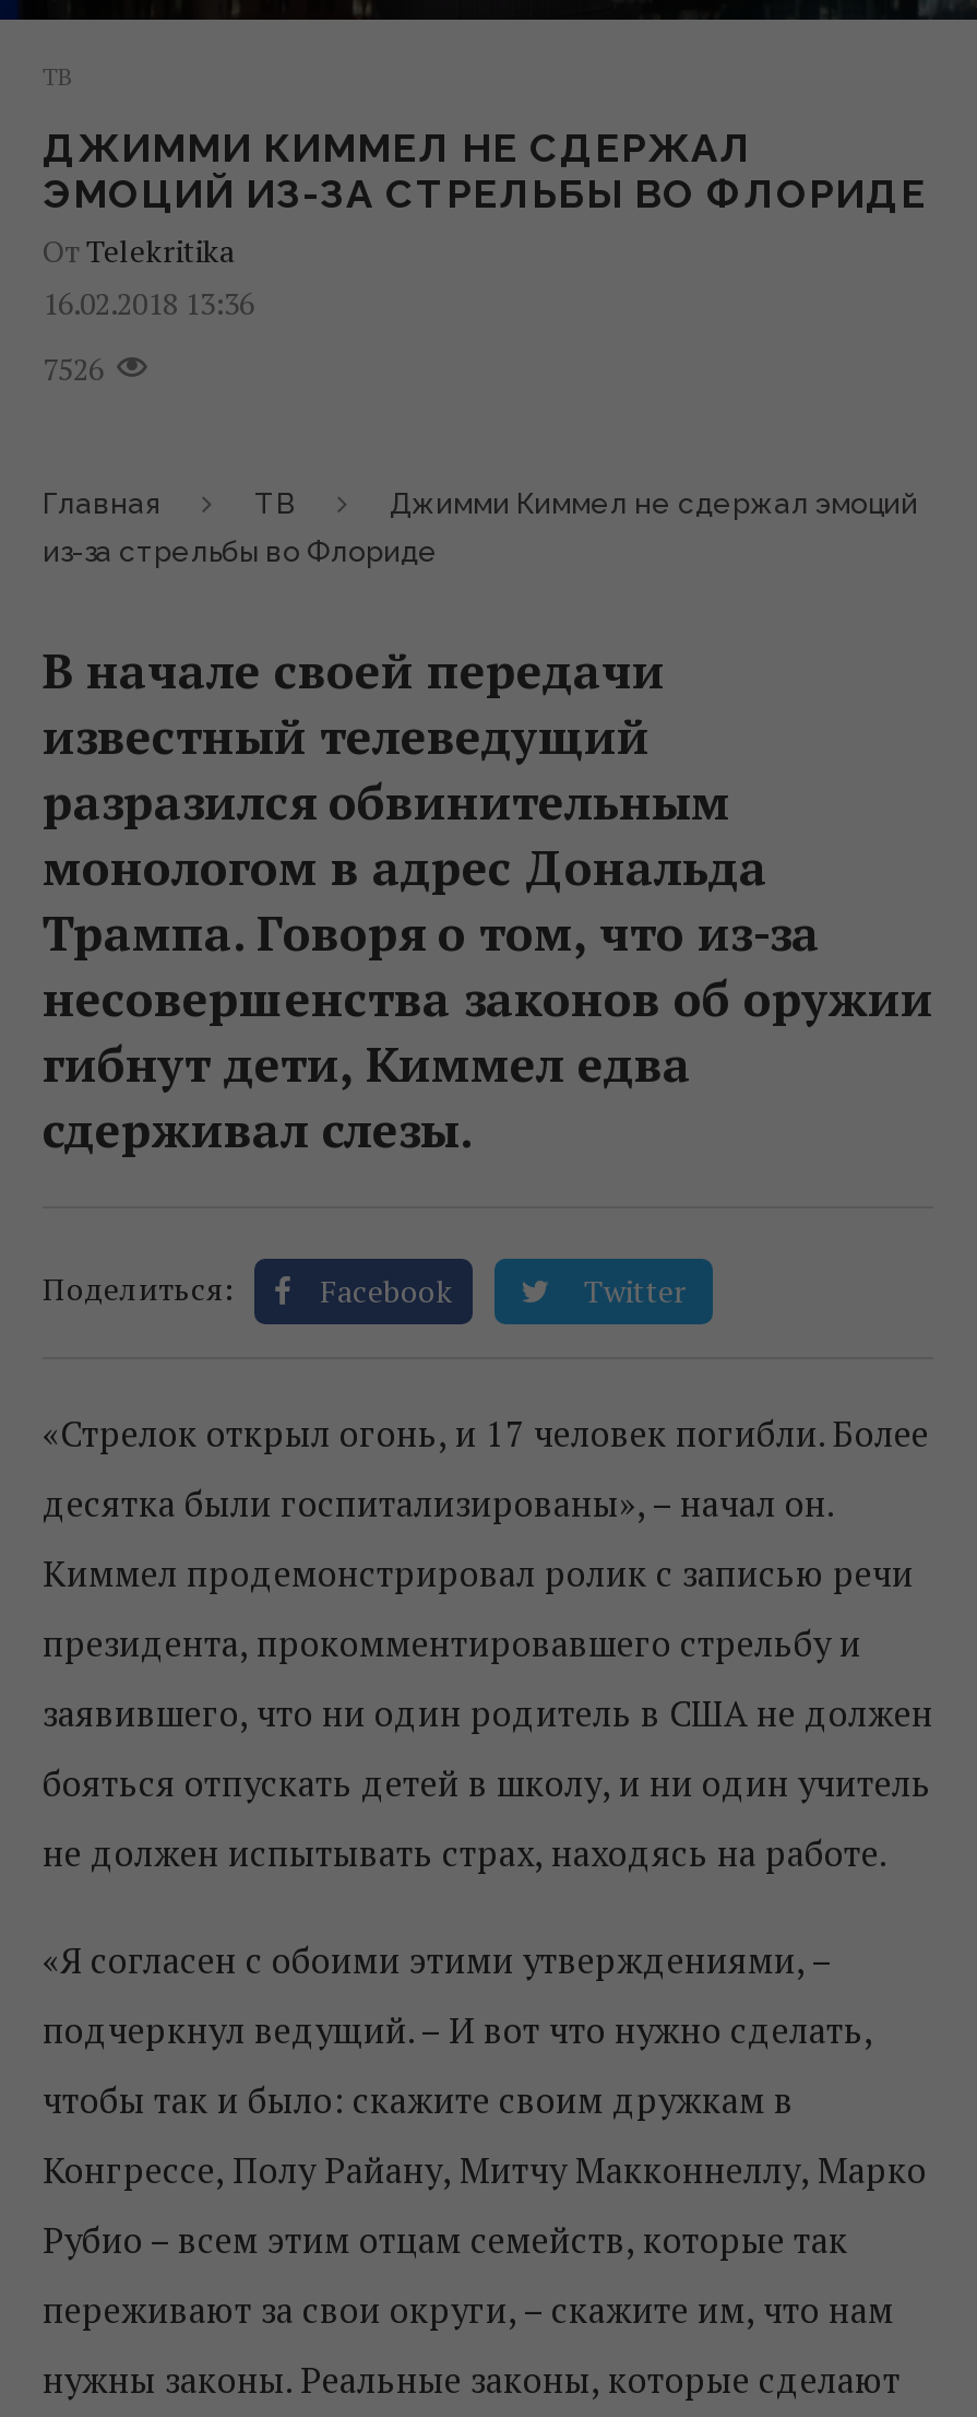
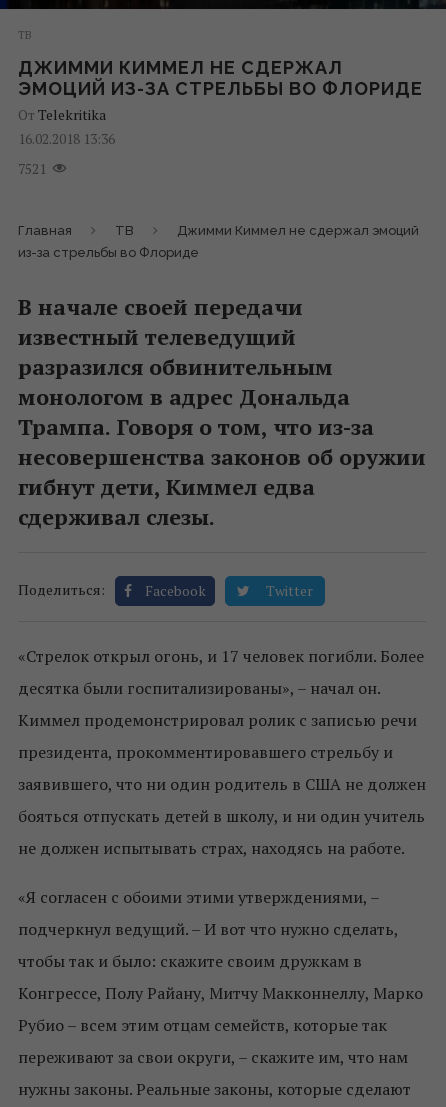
[43,348,104,390] 7526 -> [18,159,46,178] 7521

